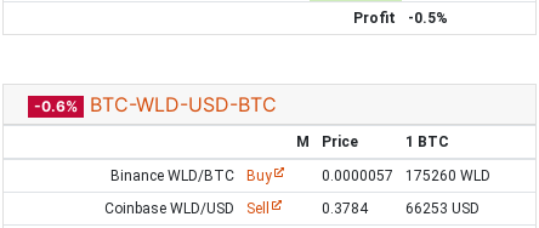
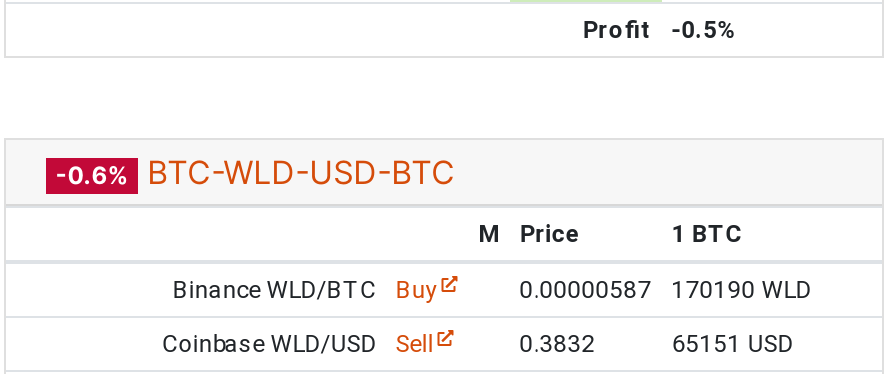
[321,167,393,184] 0.0000057 -> [520,276,652,304] 0.00000587
[405,167,490,184] 175260 WLD -> [672,276,812,304] 170190 WLD
[321,200,368,217] 0.3784 -> [520,330,596,358] 0.3832
[405,200,479,217] 66253 USD -> [672,330,794,358] 65151 USD

